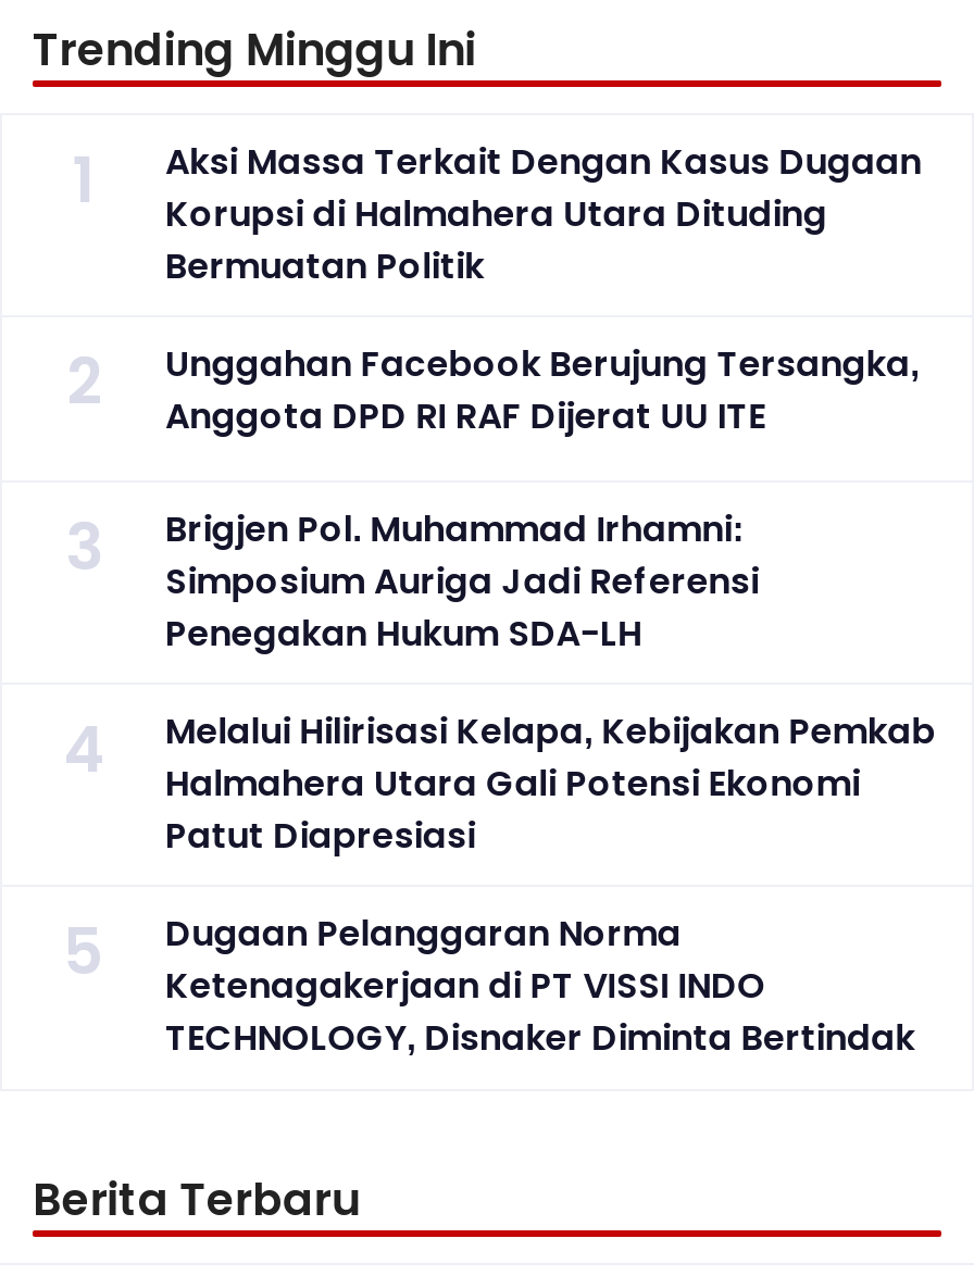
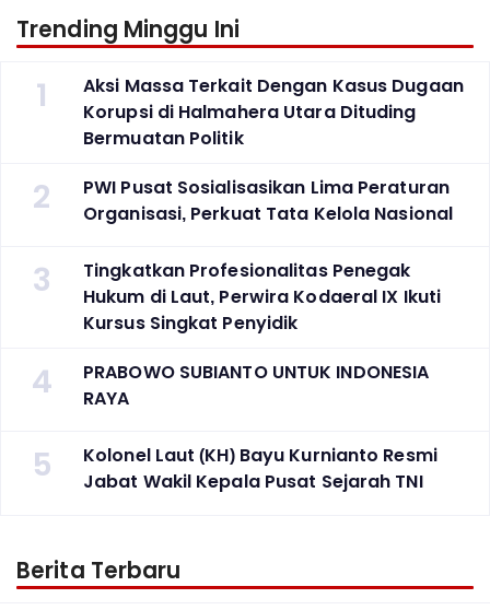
[165,339,919,441] Unggahan Facebook Berujung Tersangka, | Anggota DPD RI RAF Dijerat UU ITE -> [83,175,453,226] PWI Pusat Sosialisasikan Lima Peraturan | Organisasi, Perkuat Tata Kelola Nasional
[165,504,759,658] Brigjen Pol. Muhammad Irhamni: | Simposium Auriga Jadi Referensi | Penegakan Hukum SDA-LH -> [83,258,441,335] Tingkatkan Profesionalitas Penegak | Hukum di Laut, Perwira Kodaeral IX Ikuti | Kursus Singkat Penyidik
[165,706,936,860] Melalui Hilirisasi Kelapa, Kebijakan Pemkab | Halmahera Utara Gali Potensi Ekonomi | Patut Diapresiasi -> [83,359,429,411] PRABOWO SUBIANTO UNTUK INDONESIA | RAYA
[165,908,915,1063] Dugaan Pelanggaran Norma | Ketenagakerjaan di PT VISSI INDO | TECHNOLOGY, Disnaker Diminta Bertindak -> [83,443,437,494] Kolonel Laut (KH) Bayu Kurnianto Resmi | Jabat Wakil Kepala Pusat Sejarah TNI

